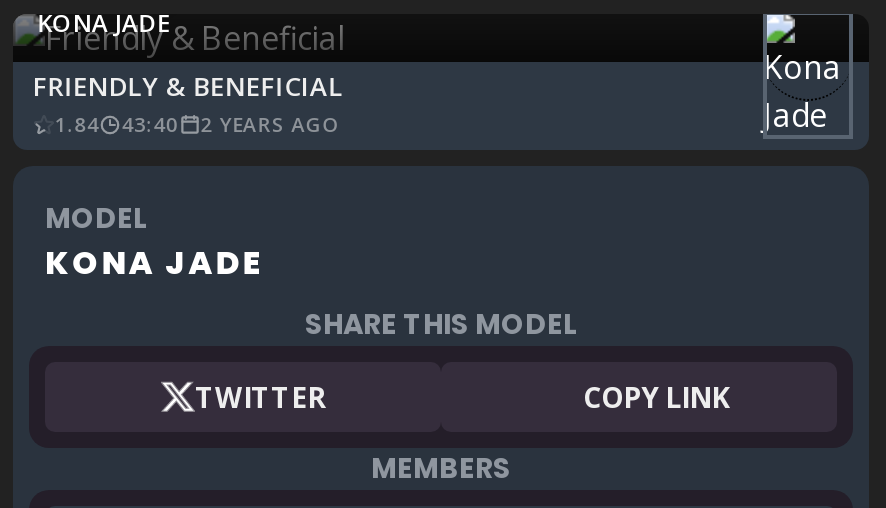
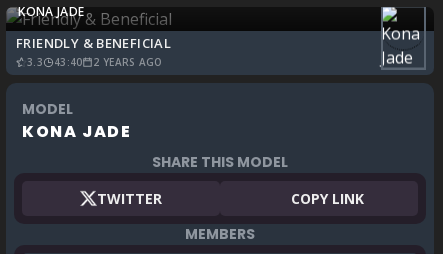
[55,110,339,138] 1.84 43:40 2 YEARS AGO -> [27,55,163,69] 3.3 43:40 2 YEARS AGO

